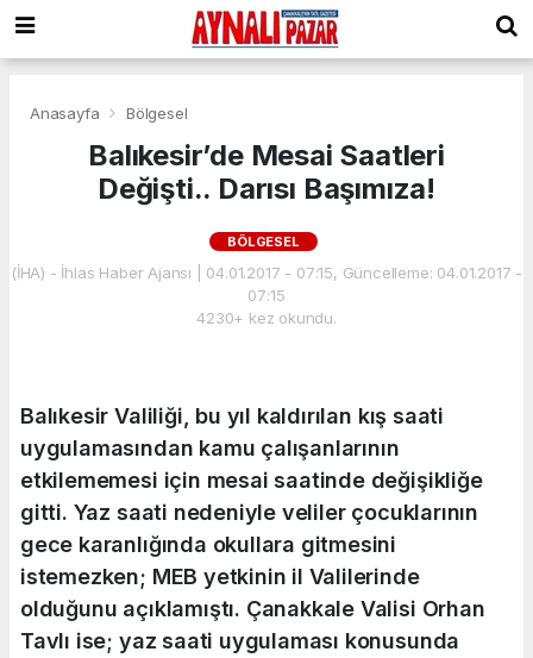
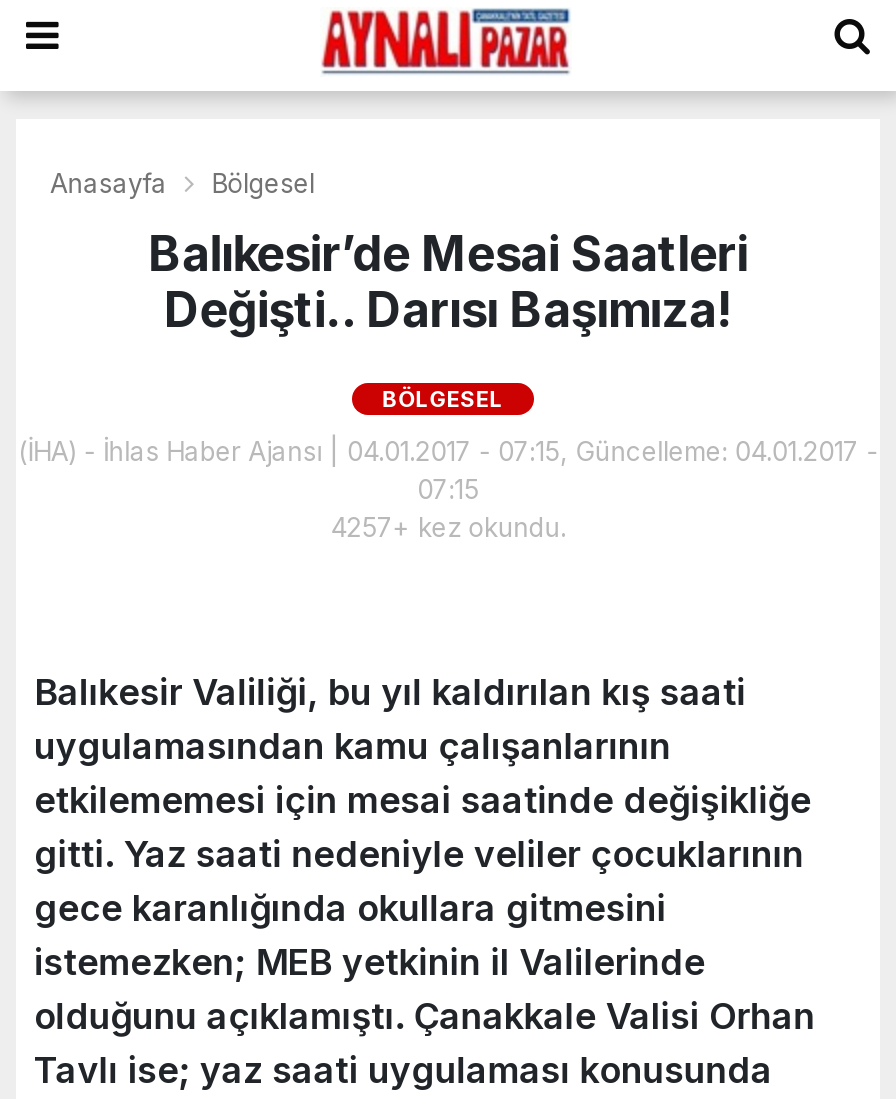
[196,308,337,327] 4230+ kez okundu. -> [330,511,566,543] 4257+ kez okundu.

